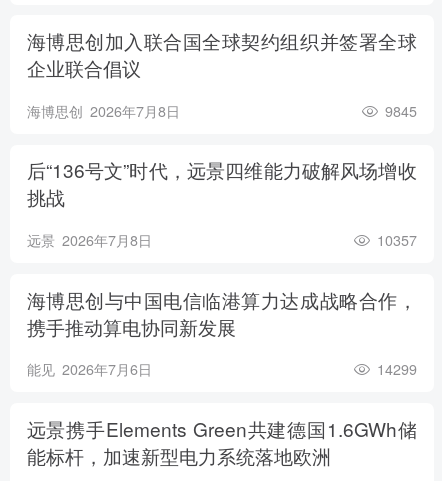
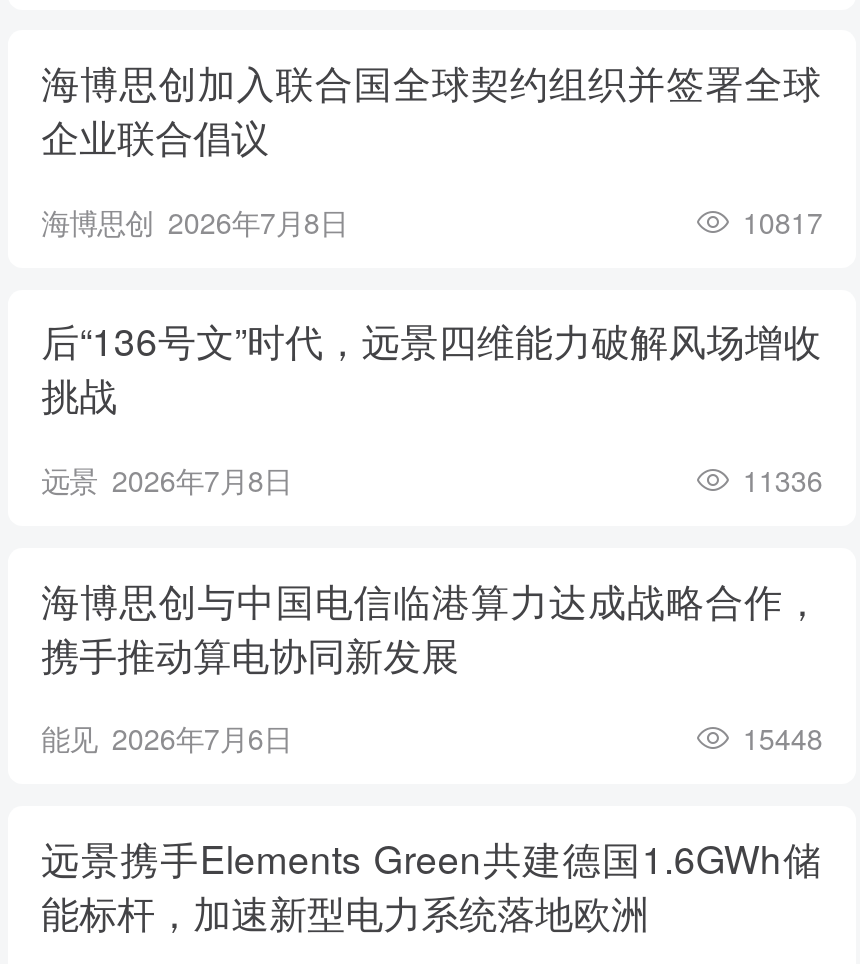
[385,101,417,121] 9845 -> [743,202,823,242] 10817
[377,230,417,250] 10357 -> [743,460,823,500] 11336
[377,359,417,379] 14299 -> [743,719,823,759] 15448

